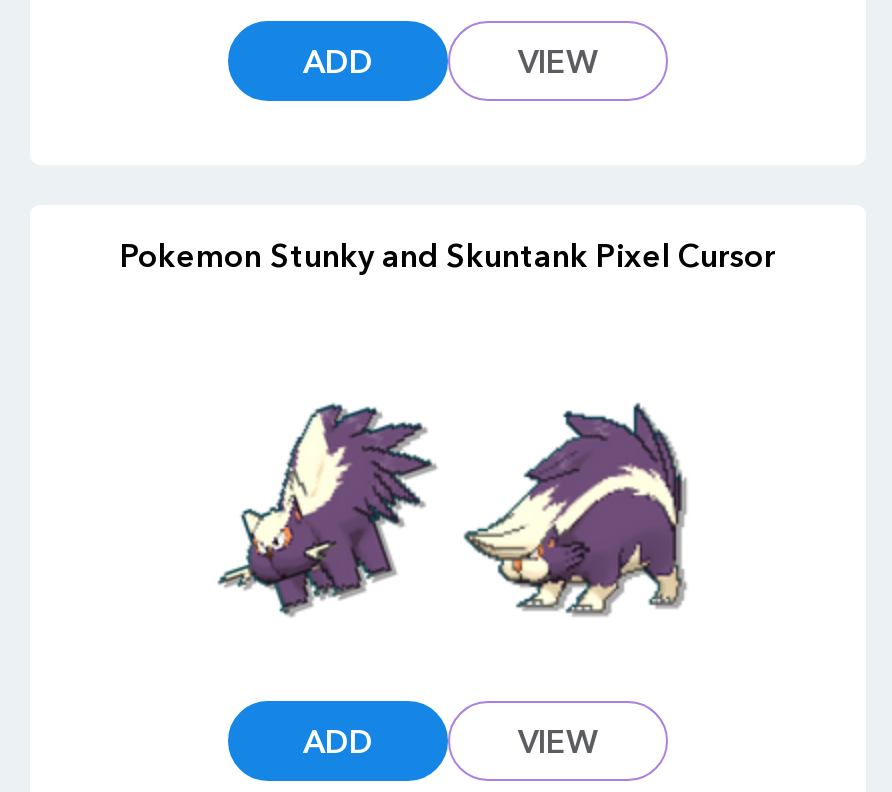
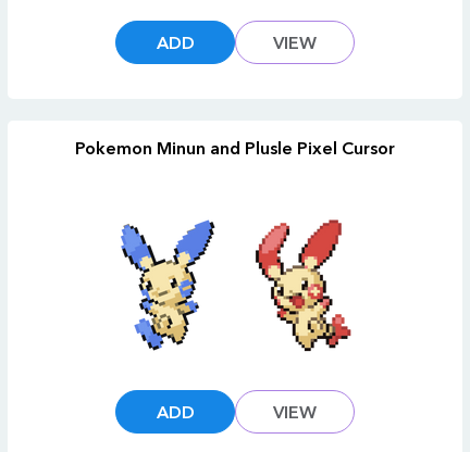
[120,234,776,274] Pokemon Stunky and Skuntank Pixel Cursor -> [75,136,395,158] Pokemon Minun and Plusle Pixel Cursor
[216,389,438,627] [image] -> [111,219,227,351] [image]
[462,387,688,629] [image] -> [244,218,364,352] [image]

